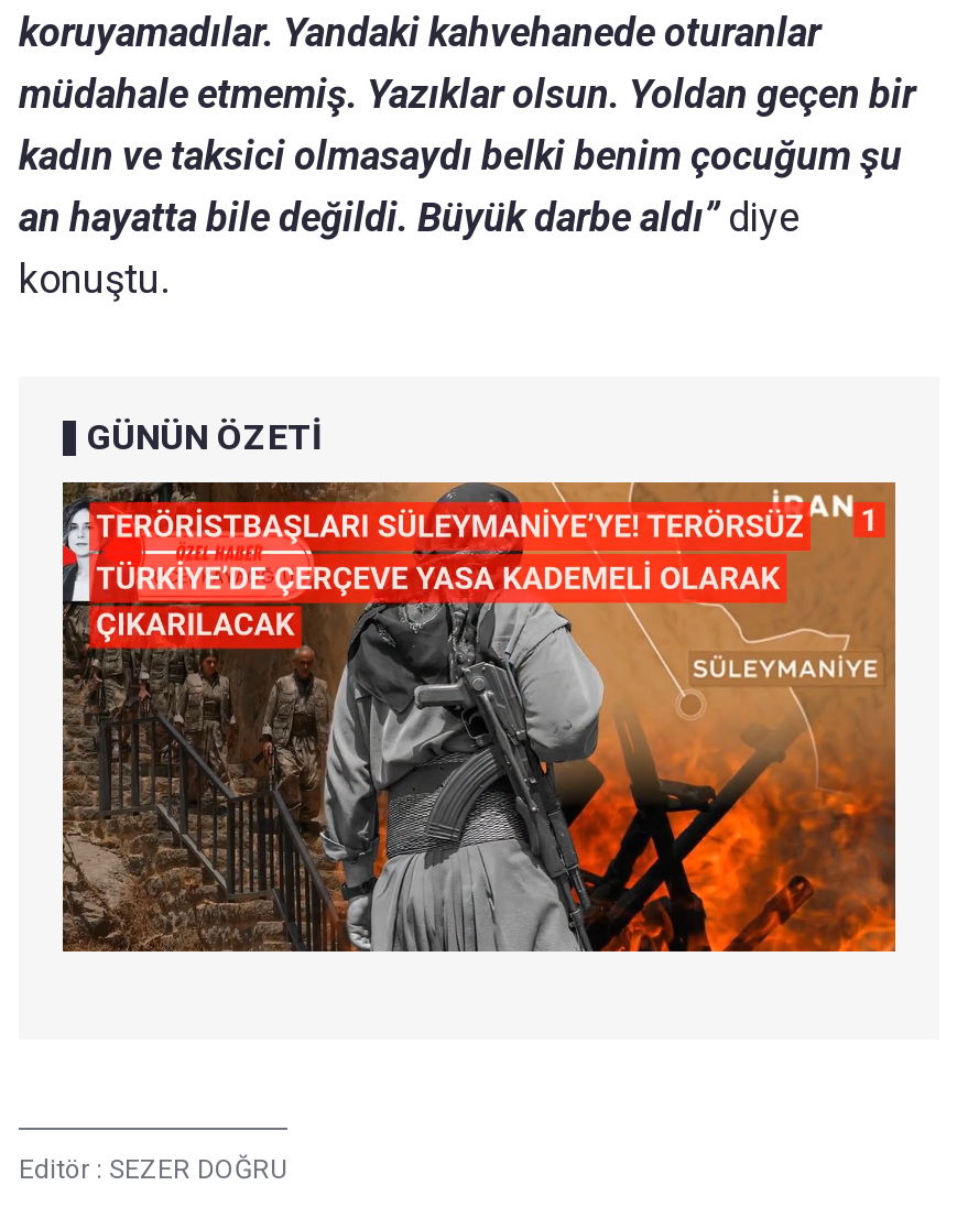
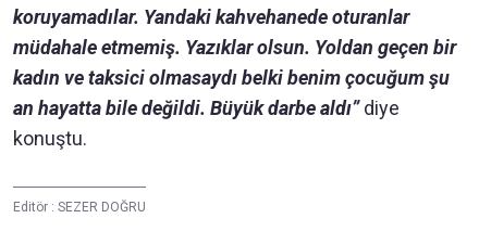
[87,417,323,459] GÜNÜN ÖZETİ -> none
[61,479,898,955] [image] -> none

